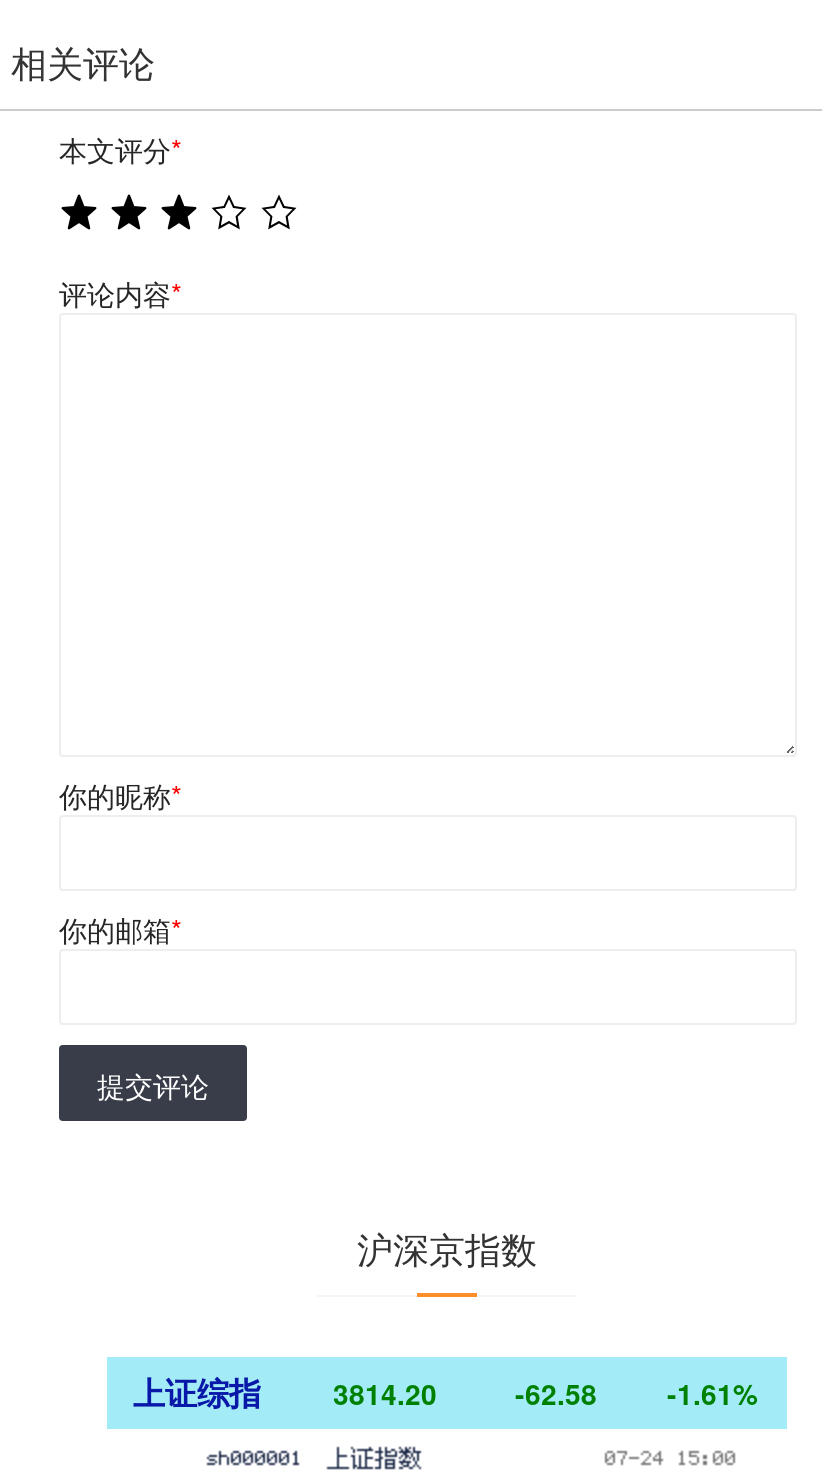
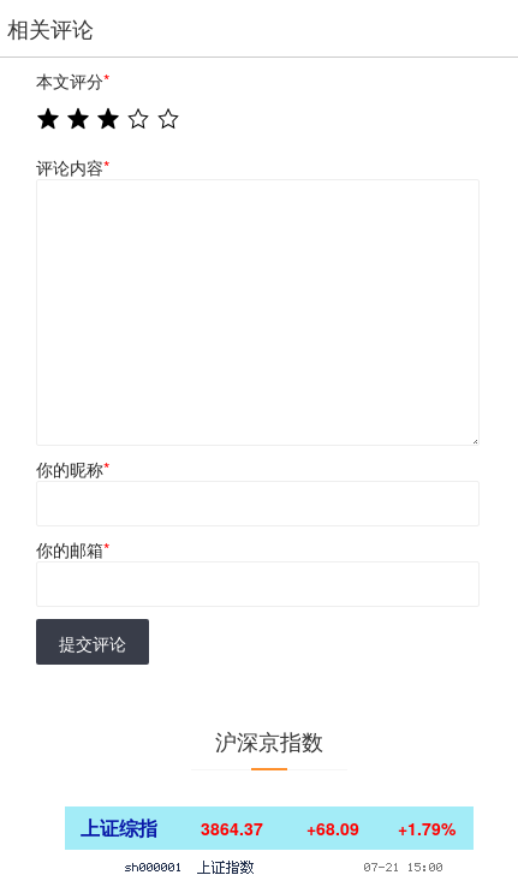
[333,1372,437,1412] 3814.20 -> [201,816,263,840] 3864.37
[515,1372,597,1412] -62.58 -> [306,816,359,840] +68.09
[667,1372,757,1412] -1.61% -> [398,816,456,840] +1.79%

